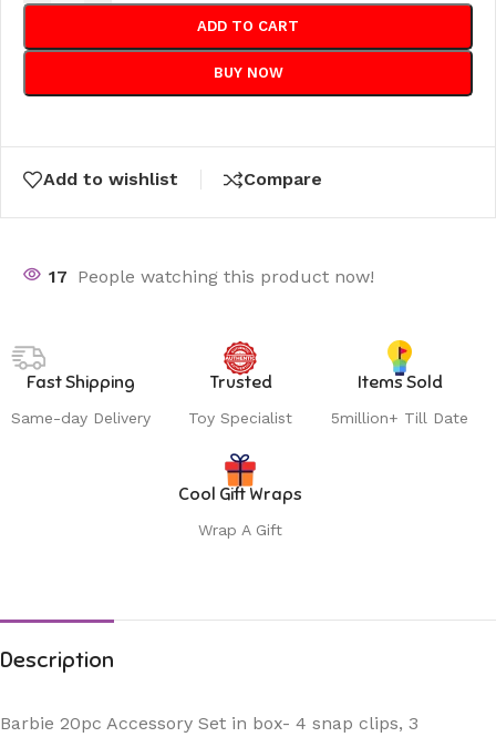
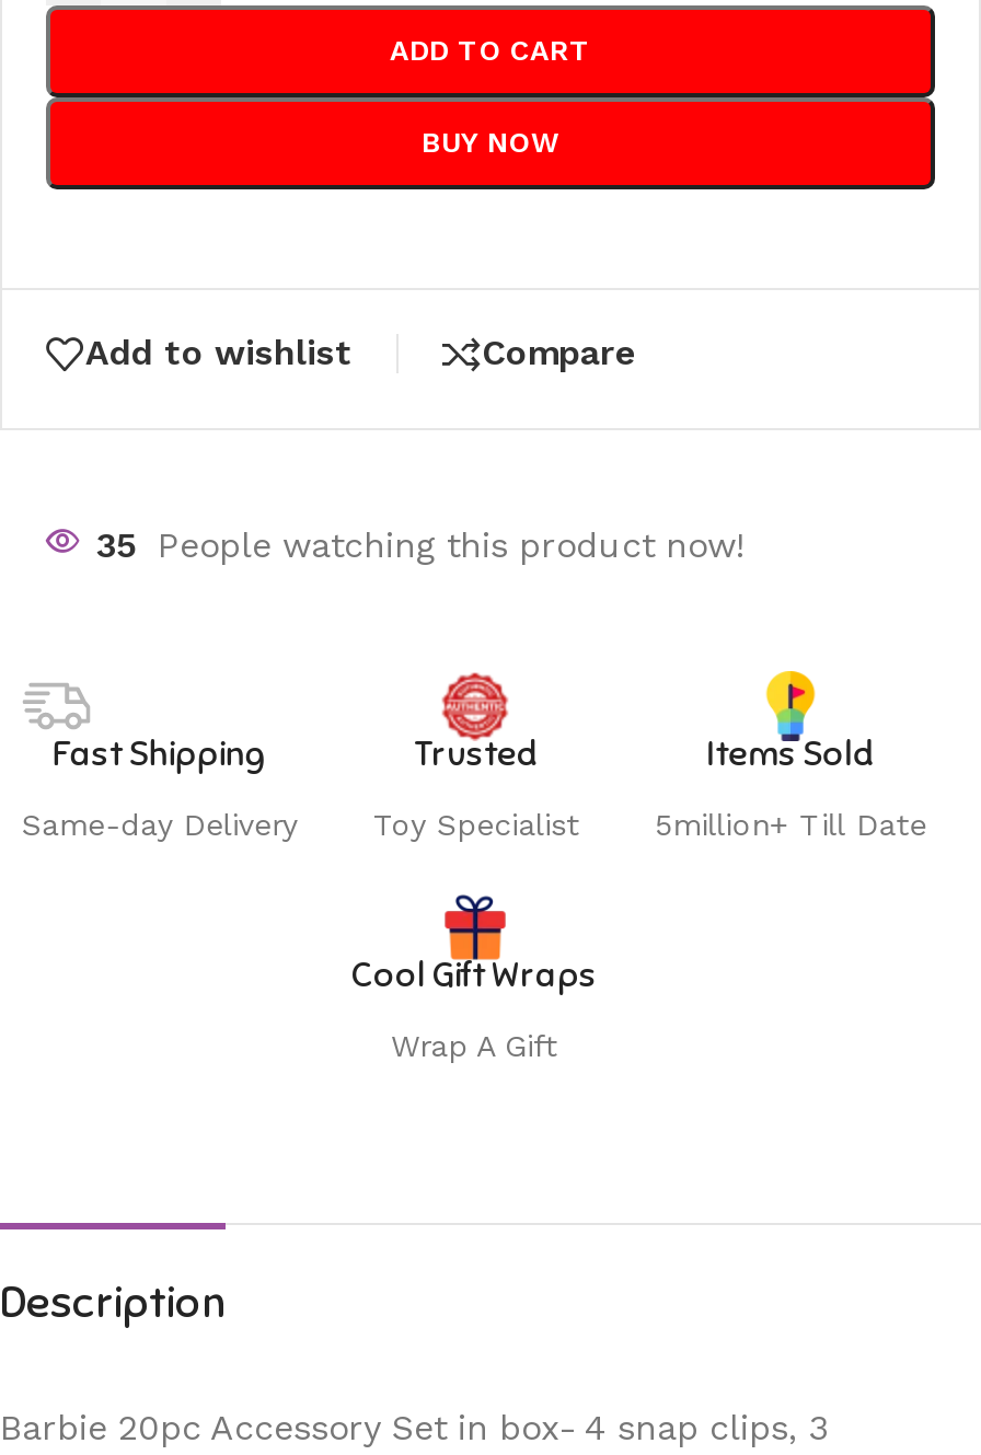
[49,266,374,287] 17 People watching this product now! -> [96,524,745,566] 35 People watching this product now!

